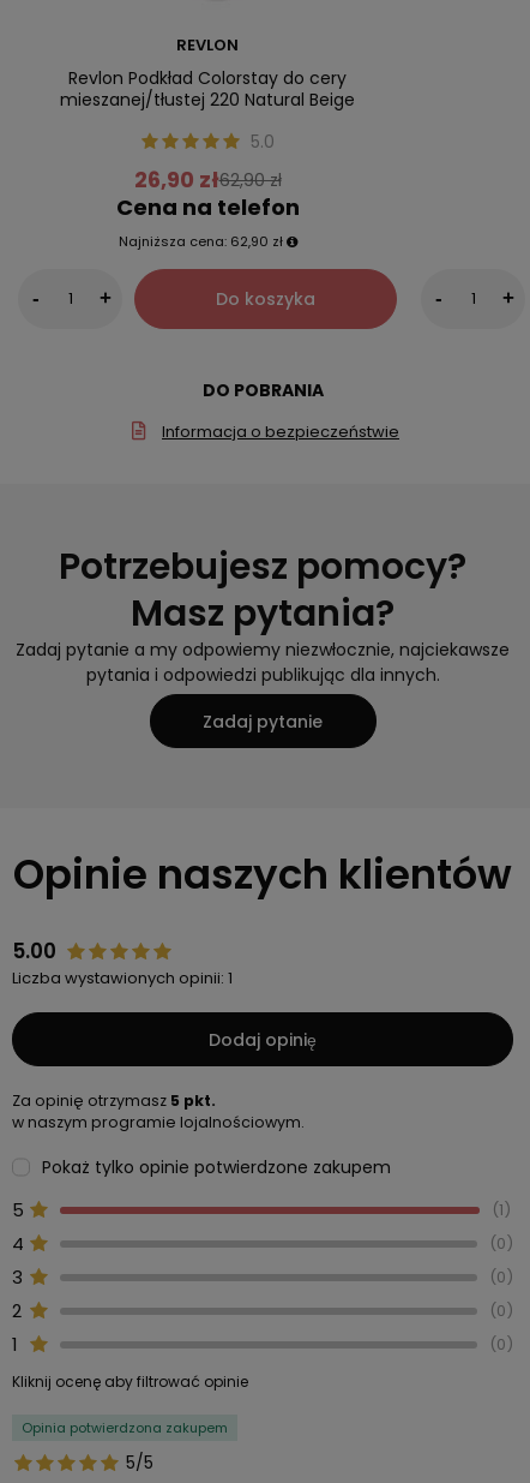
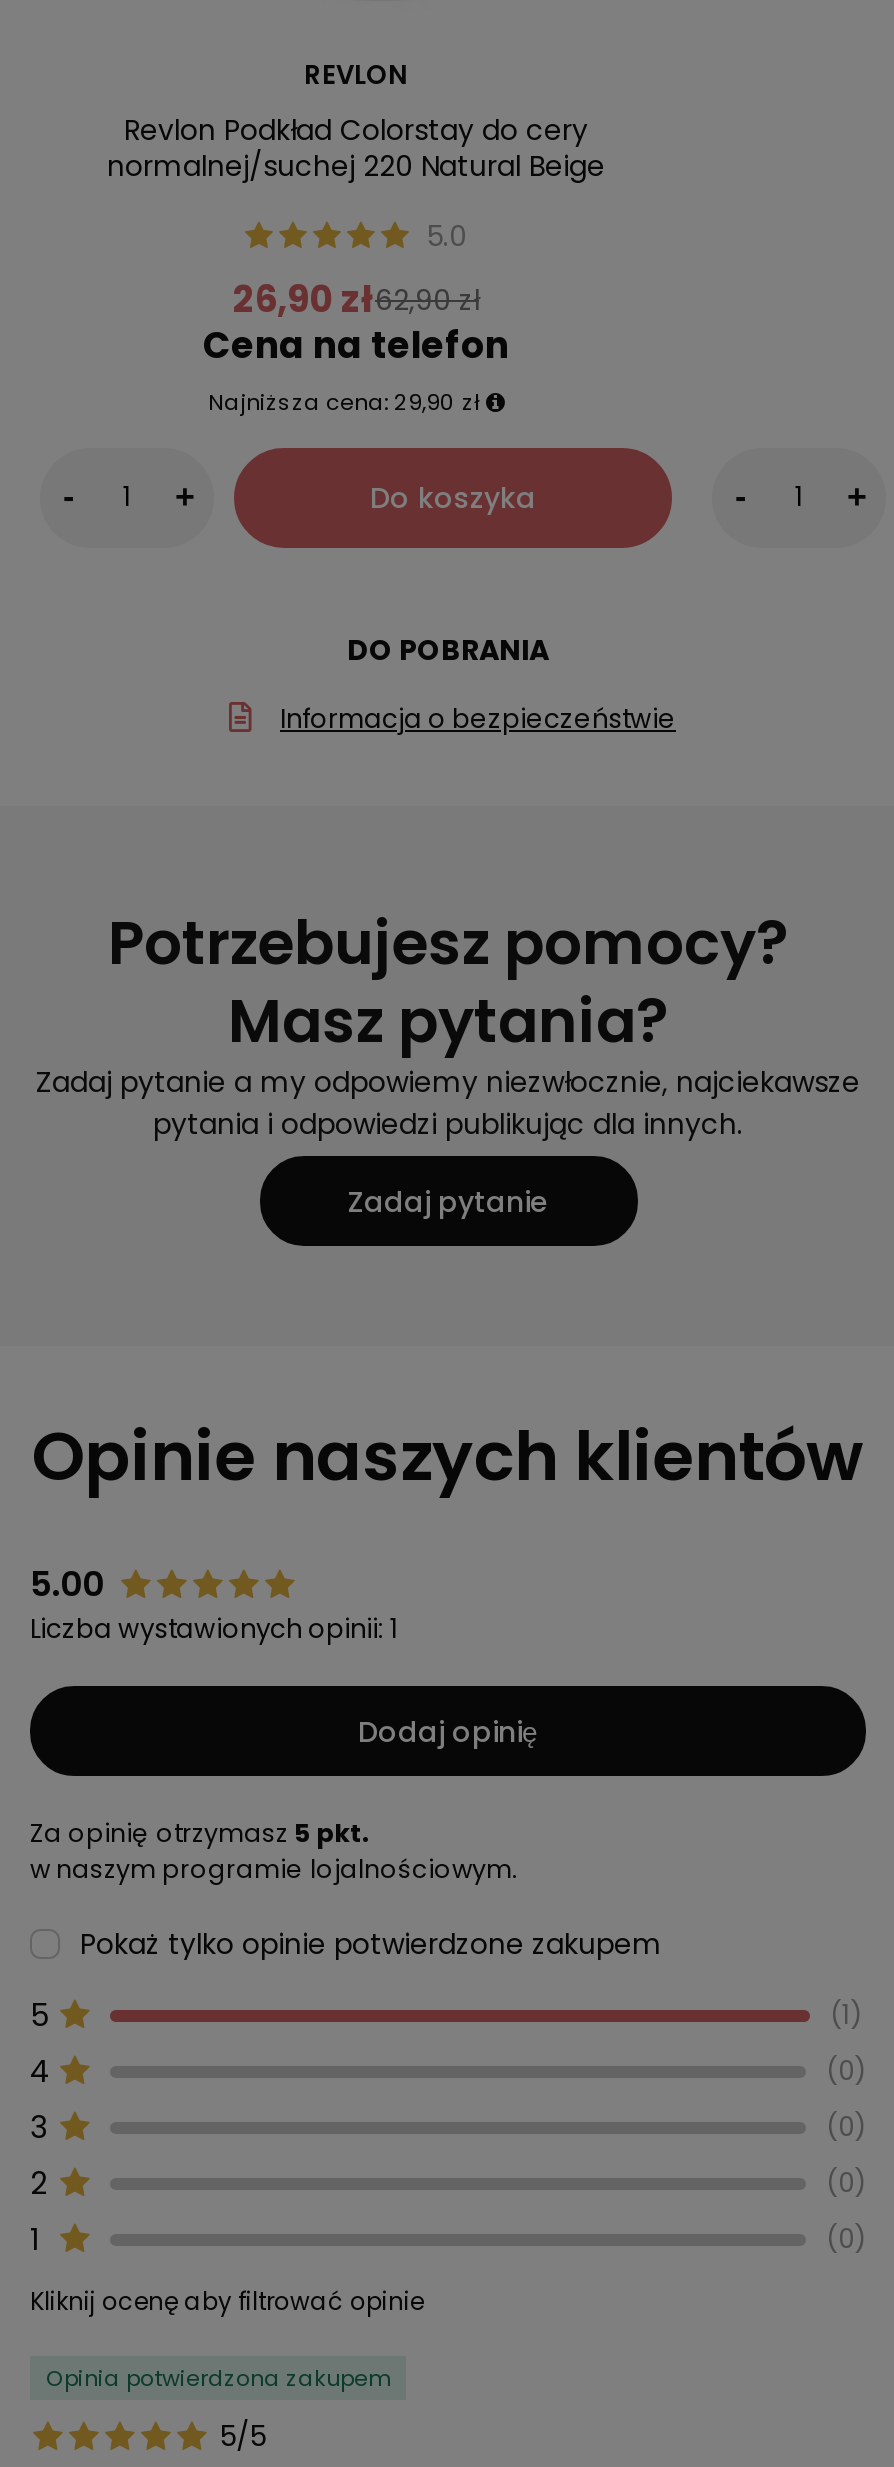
[60,88,355,112] mieszanej/tłustej 220 Natural Beige -> [107,146,605,186] normalnej/suchej 220 Natural Beige
[118,232,282,251] Najniższa cena: 62,90 zł -> [208,386,480,418] Najniższa cena: 29,90 zł

